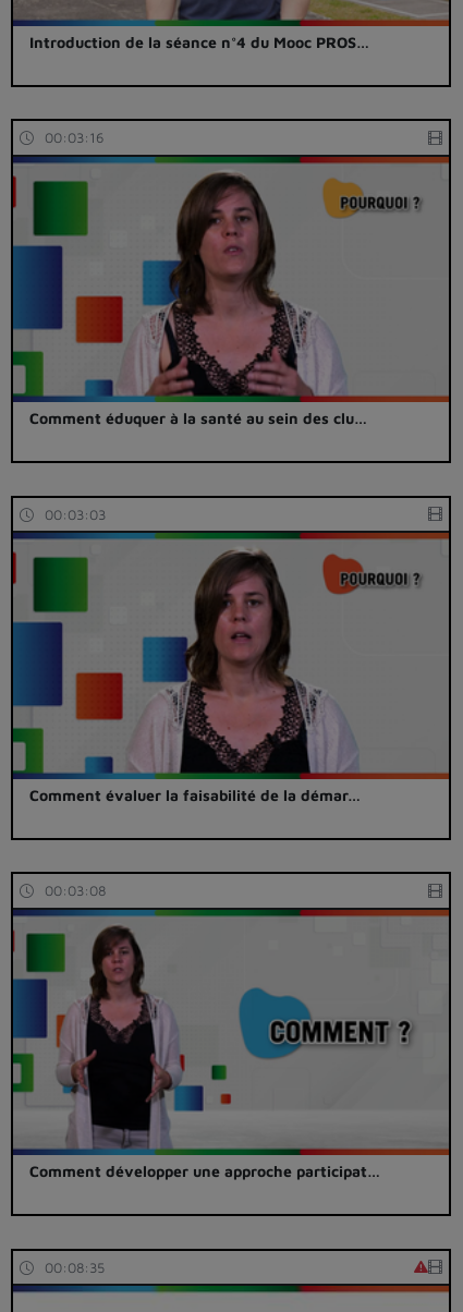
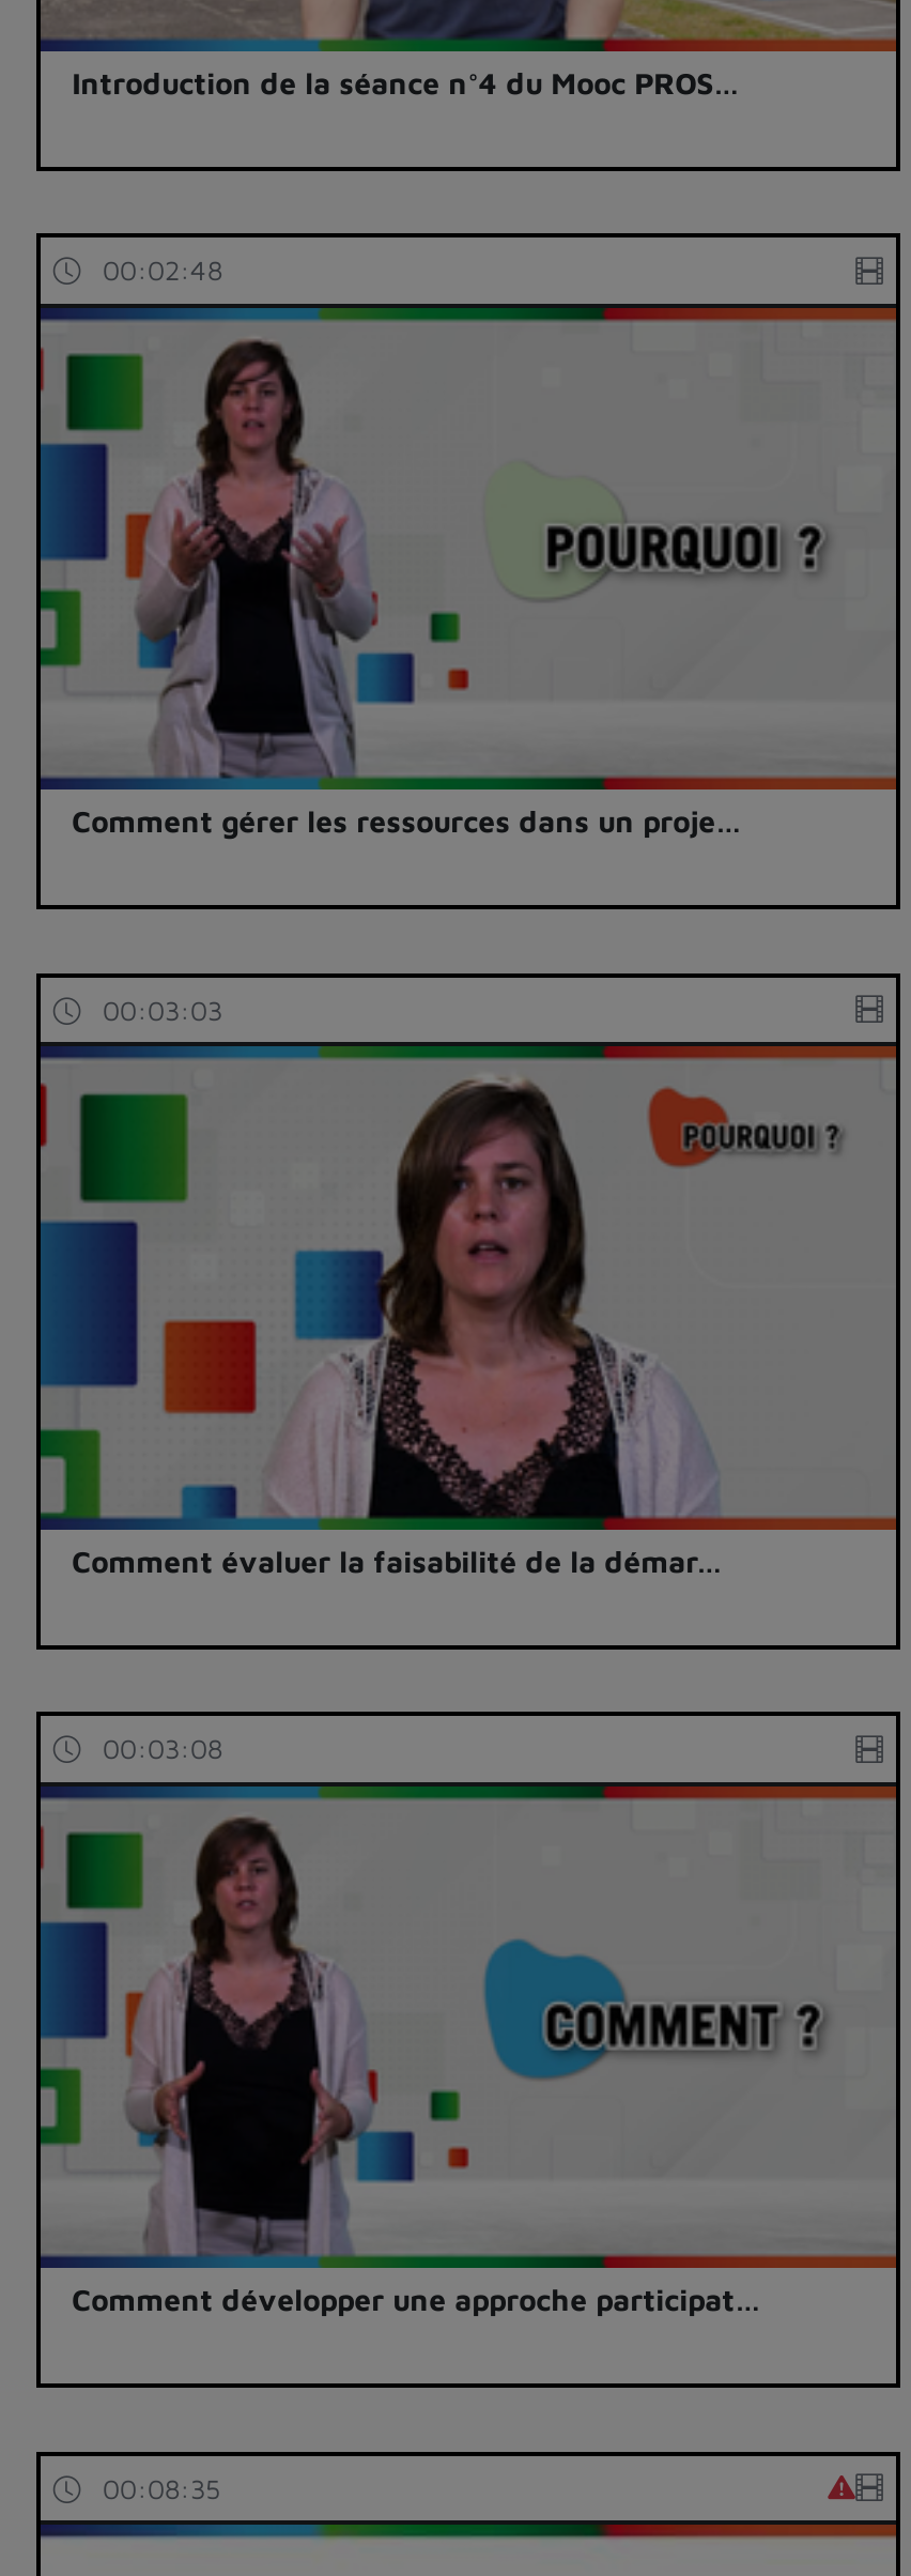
[45,130,103,146] 00:03:16 -> [102,255,222,287] 00:02:48
[12,172,423,428] [image] | Comment éduquer à la santé au sein des clu… -> [38,338,843,840] [image] | Comment gérer les ressources dans un proje…

